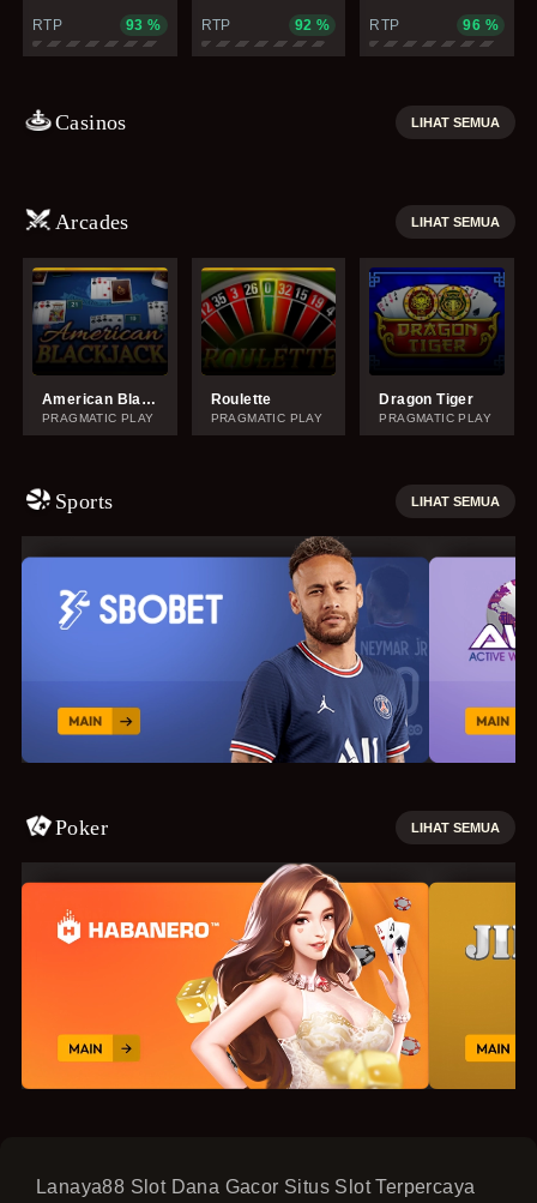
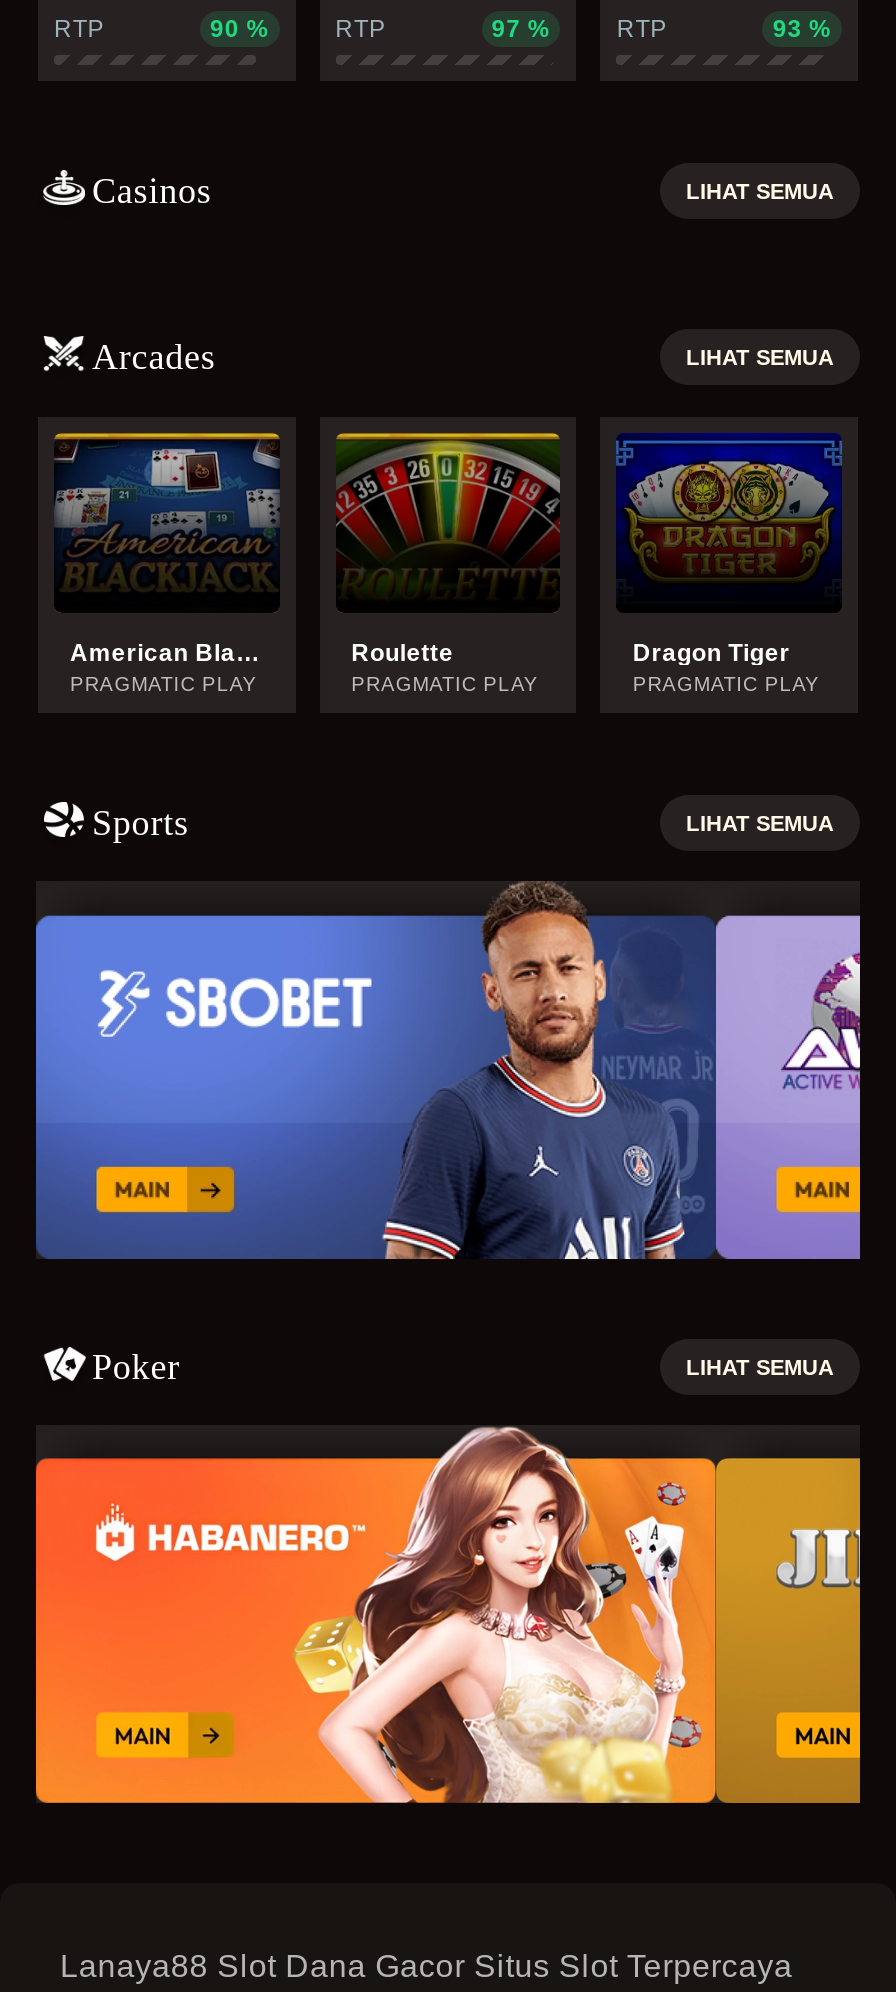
[126,17,161,34] 93% -> [210,15,269,43] 90%
[295,17,330,34] 92% -> [491,15,551,43] 97%
[463,17,499,34] 96% -> [773,15,832,43] 93%

